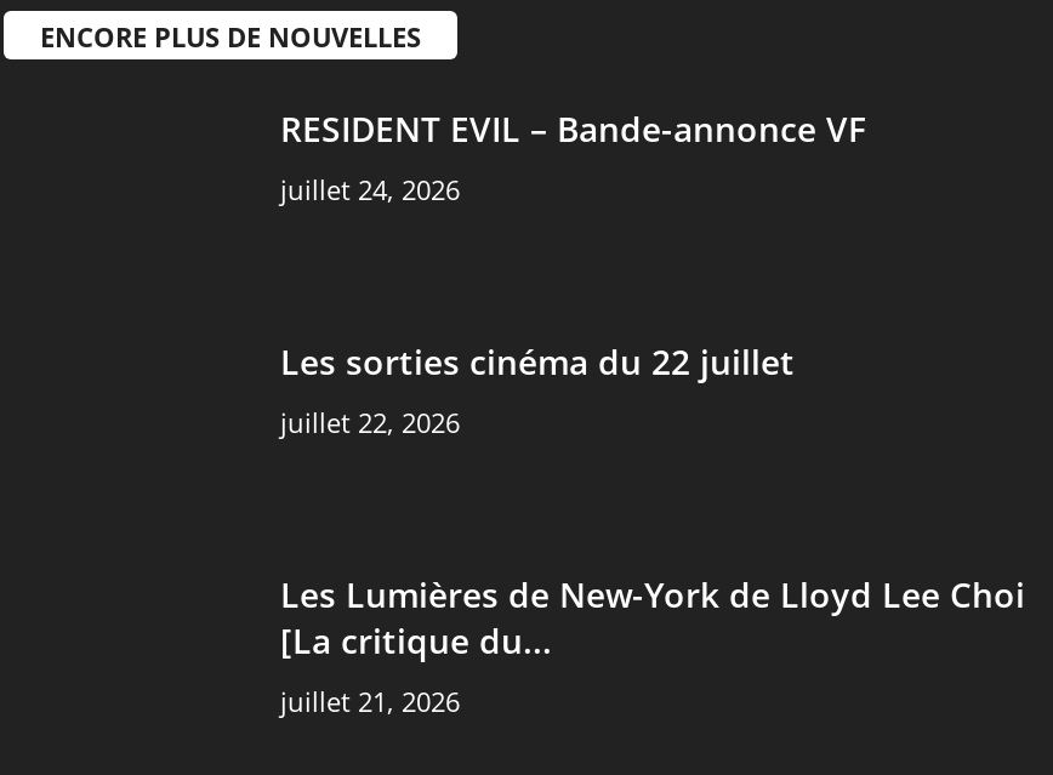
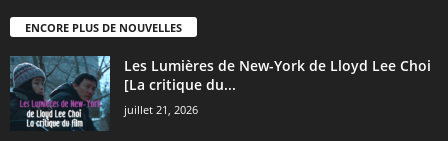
none -> [9,55,111,131] [image]
[280,105,865,206] RESIDENT EVIL – Bande-annonce VF | juillet 24, 2026 -> none
[280,337,795,439] Les sorties cinéma du 22 juillet | juillet 22, 2026 -> none

